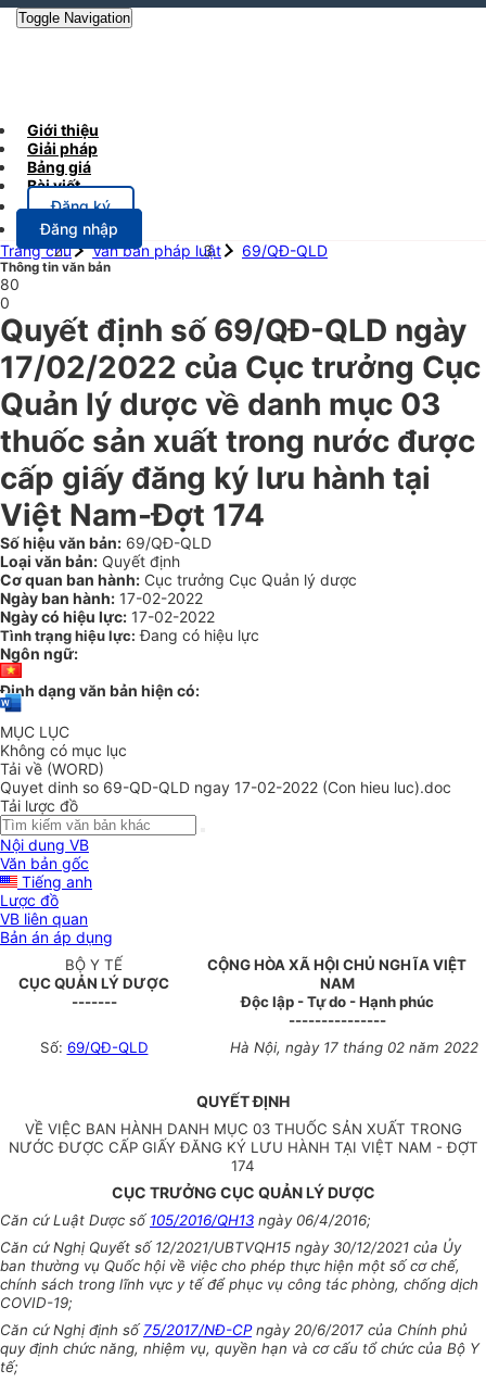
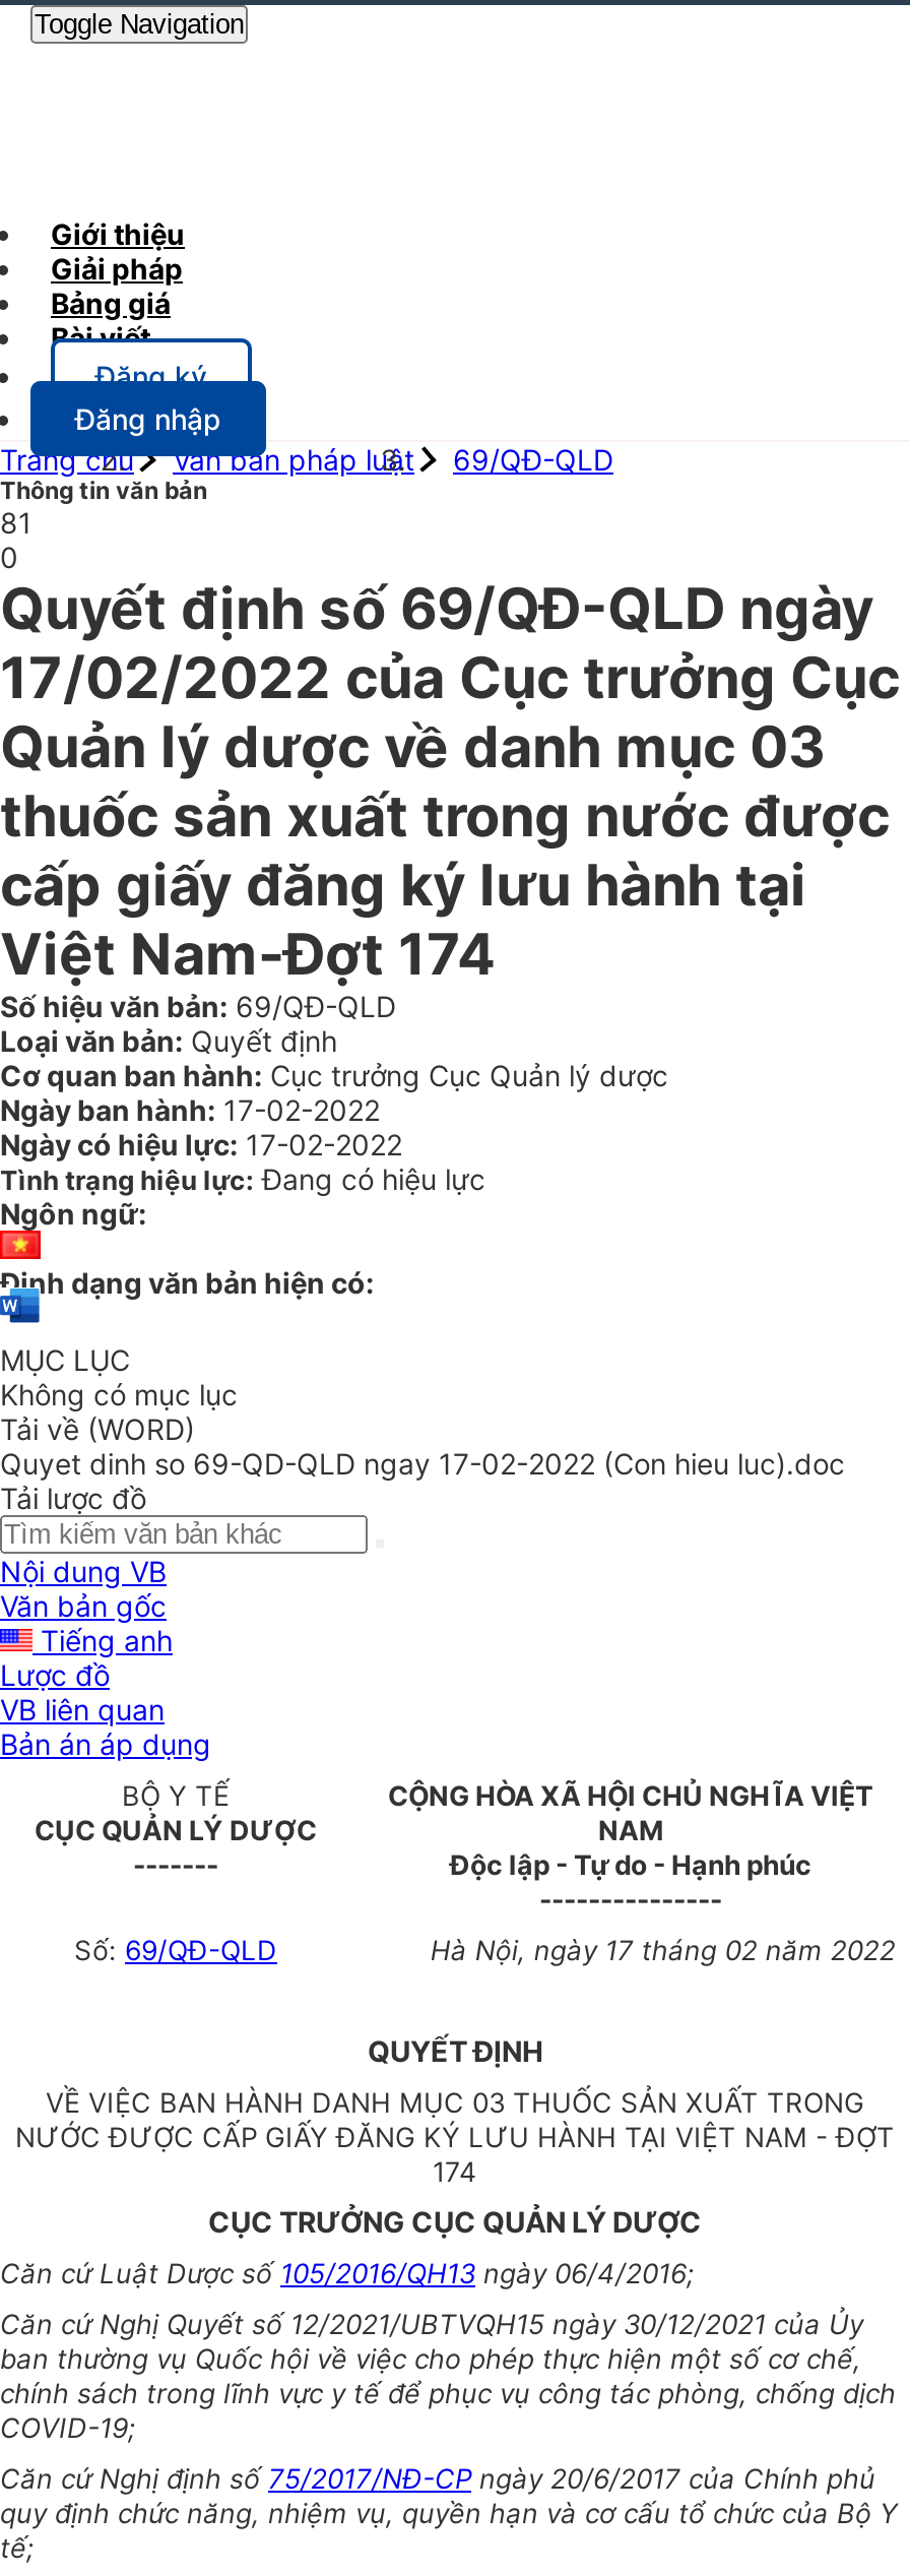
[0,275,20,293] 80 -> [0,505,32,540] 81

